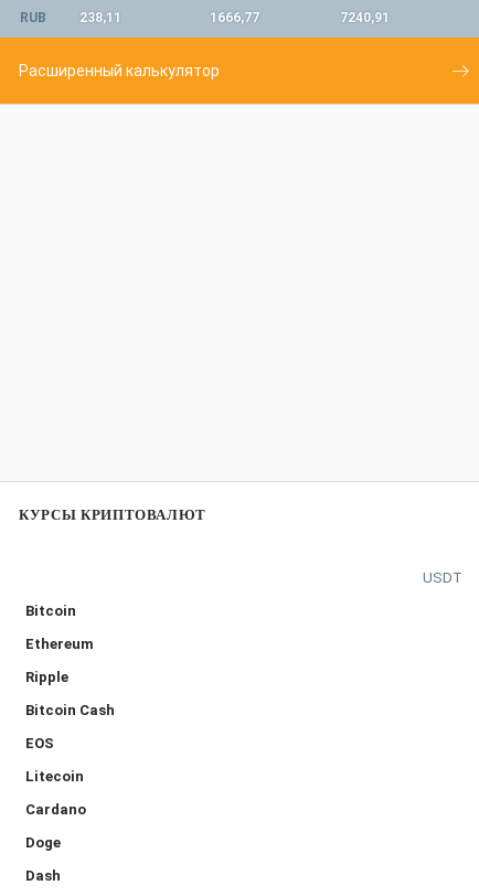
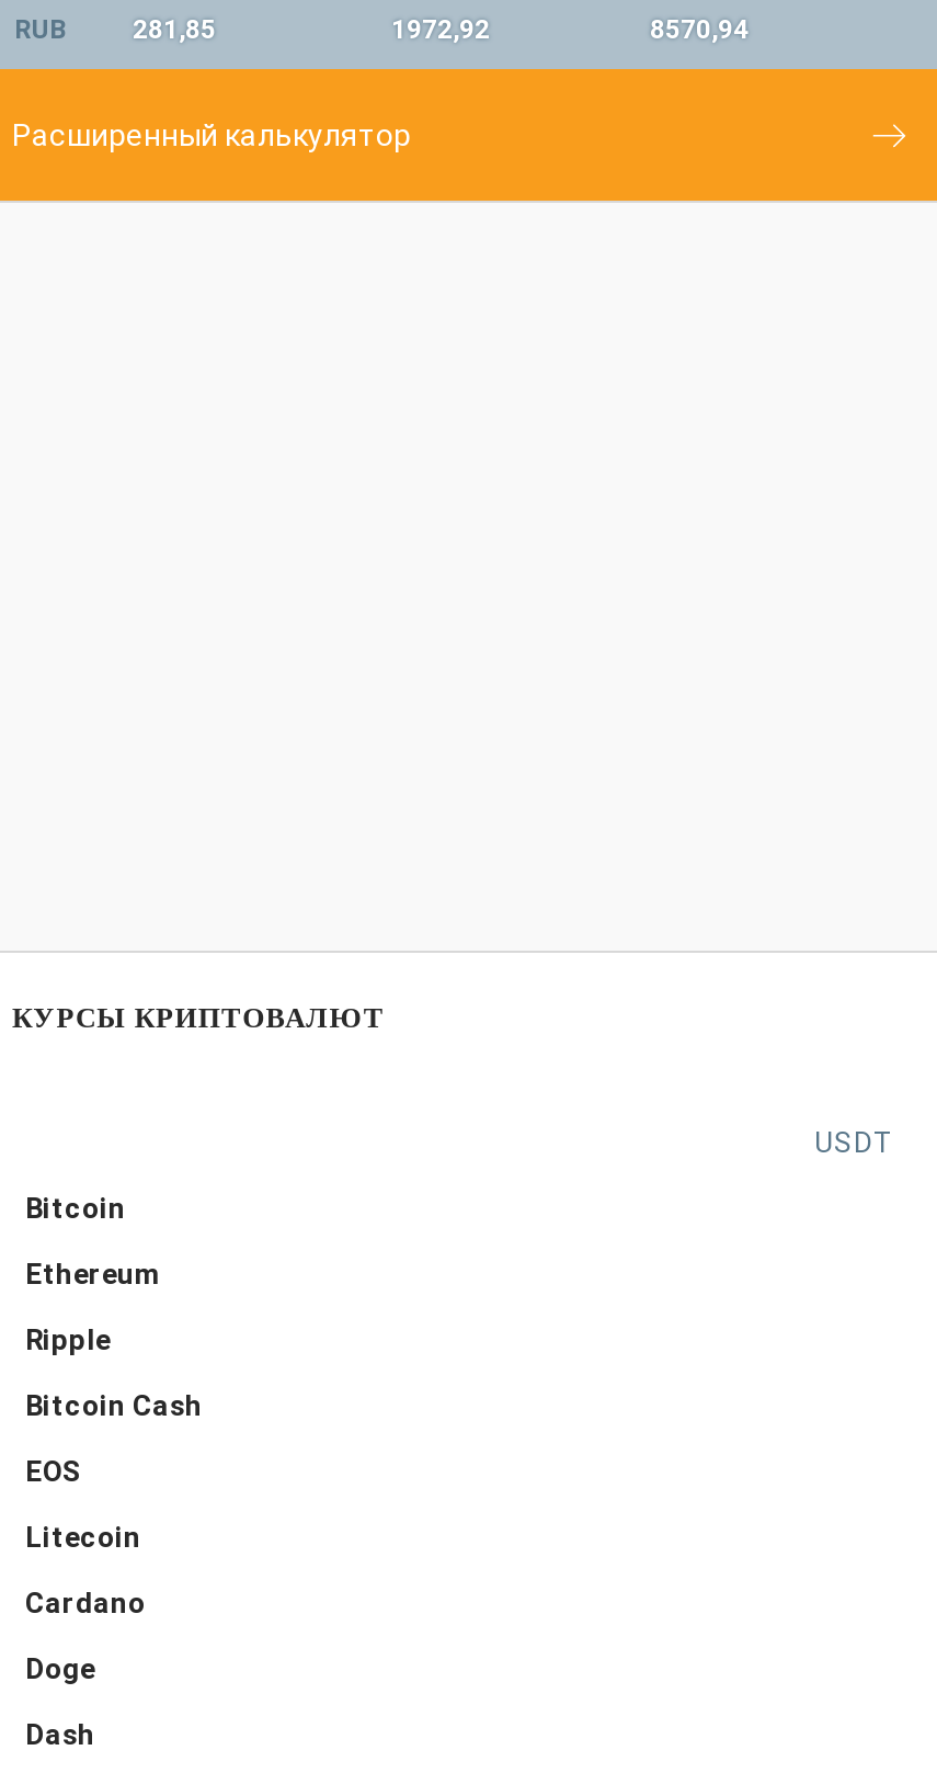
[79,10,121,25] 238,11 -> [133,14,216,45] 281,85
[210,10,259,25] 1666,77 -> [391,14,490,45] 1972,92
[340,10,390,25] 7240,91 -> [650,14,749,45] 8570,94

